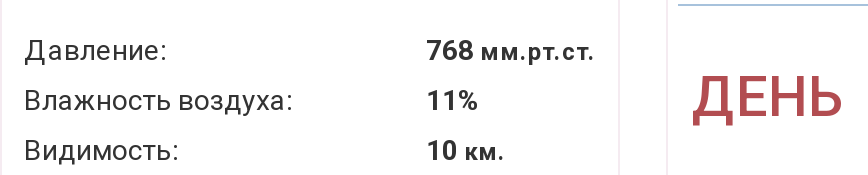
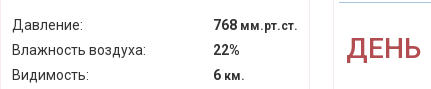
[426,84,480,116] 11% -> [213,42,240,58] 22%
[426,134,506,166] 10 км. -> [213,67,245,83] 6 км.

